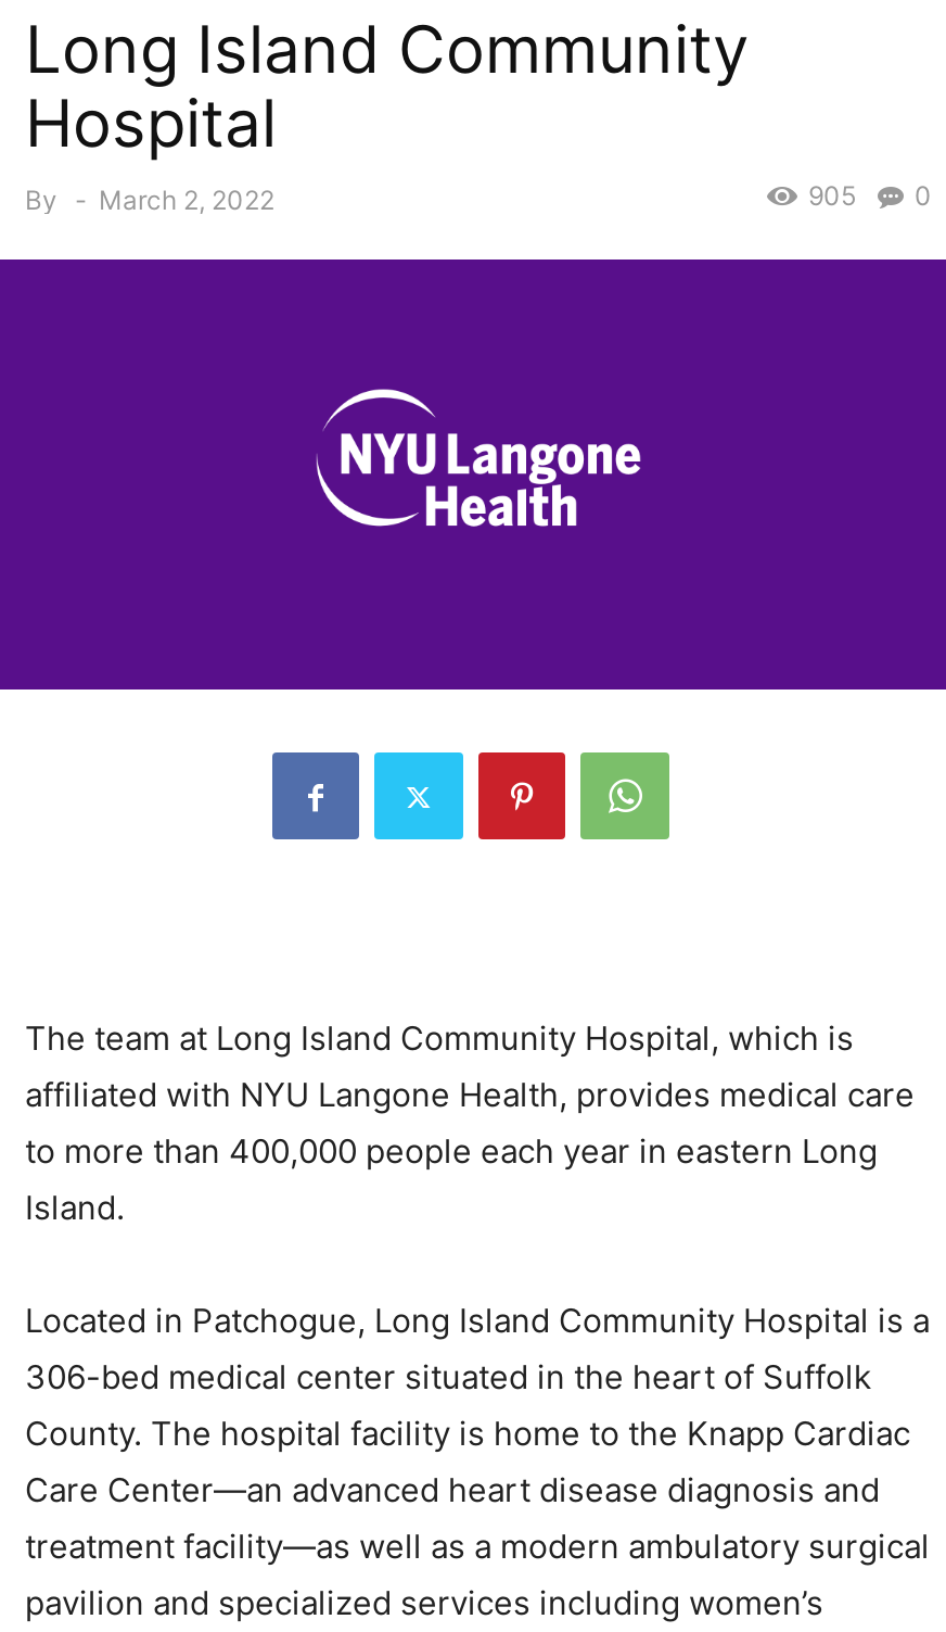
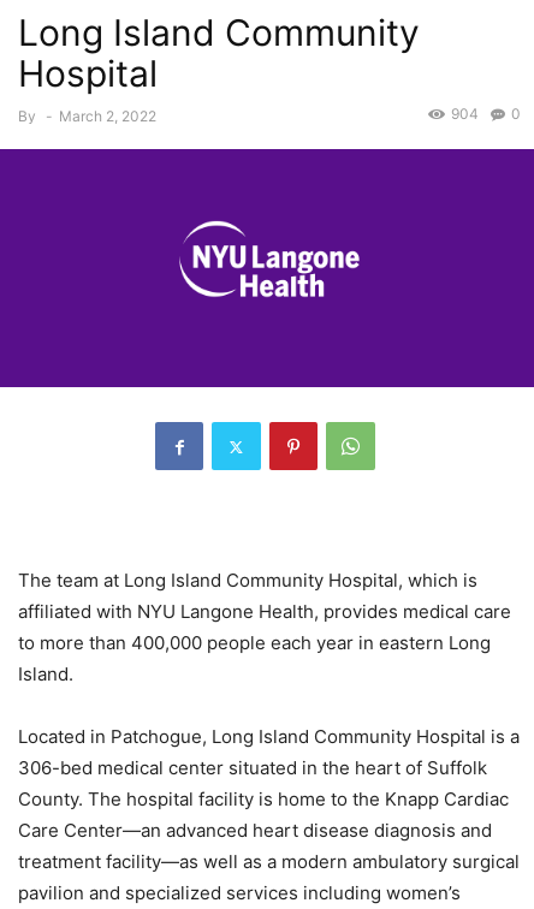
[808,179,932,212] 905 0 -> [451,105,521,123] 904 0

